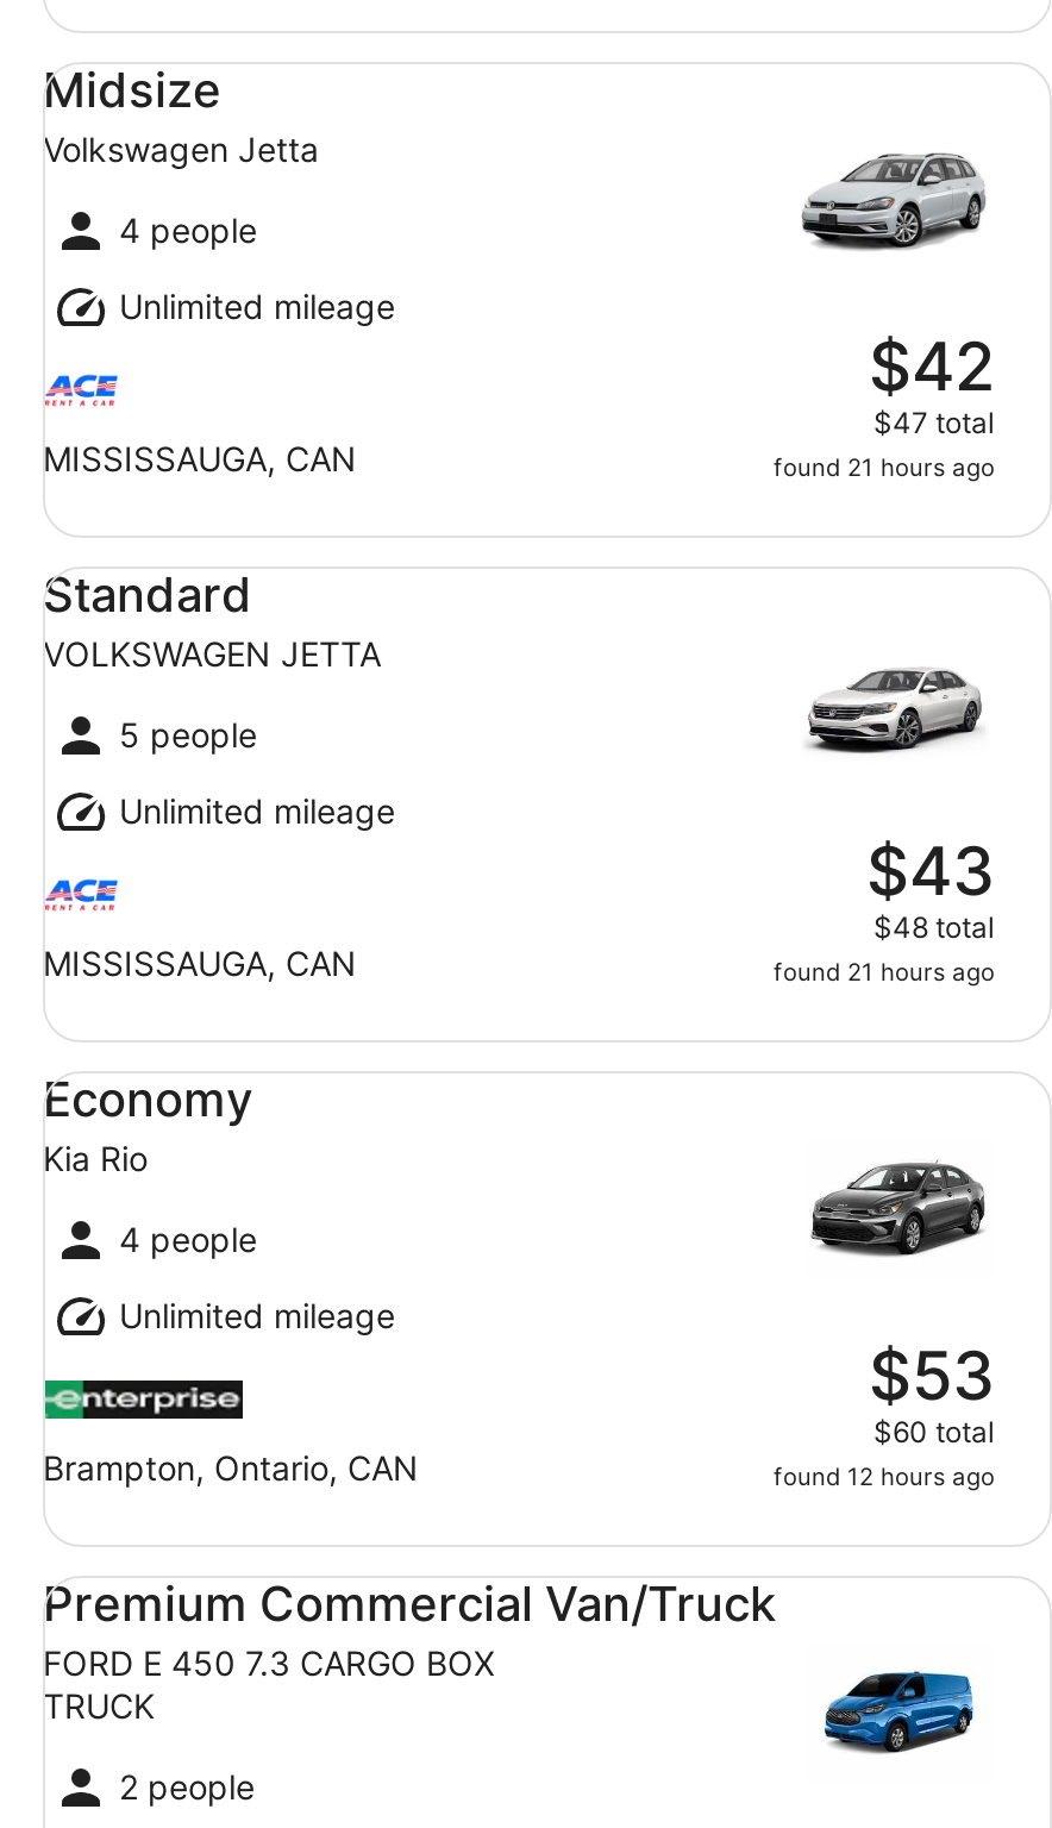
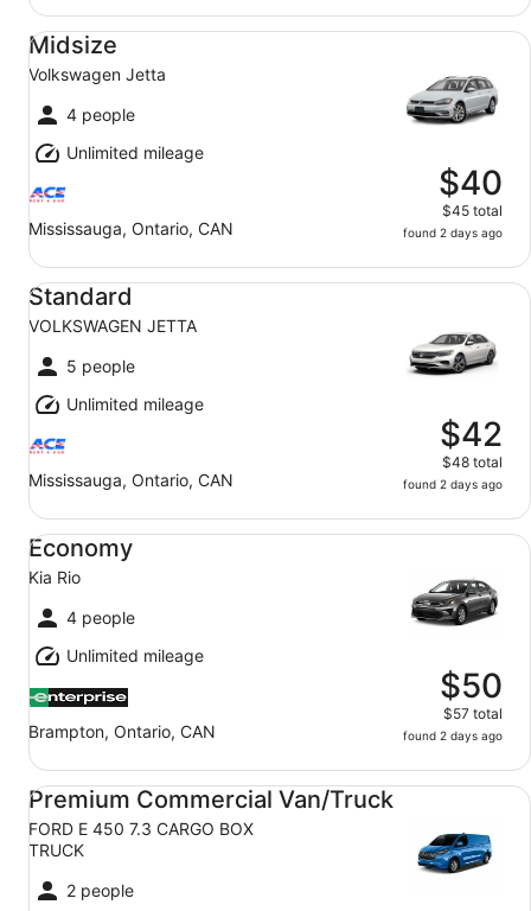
[774,326,995,481] $42 | $47 total | found 21 hours ago -> [403,163,503,240] $40 | $45 total | found 2 days ago
[43,438,357,478] MISSISSAUGA, CAN -> [28,218,233,238] Mississauga, Ontario, CAN
[866,831,995,912] $43 -> [440,414,503,454] $42
[43,943,357,983] MISSISSAUGA, CAN -> [28,470,233,490] Mississauga, Ontario, CAN
[774,957,995,985] found 21 hours ago -> [403,477,503,491] found 2 days ago
[869,1335,995,1416] $53 -> [440,665,503,706] $50
[873,1414,995,1450] $60 total -> [443,705,503,722] $57 total
[774,1461,995,1490] found 12 hours ago -> [403,728,503,743] found 2 days ago

